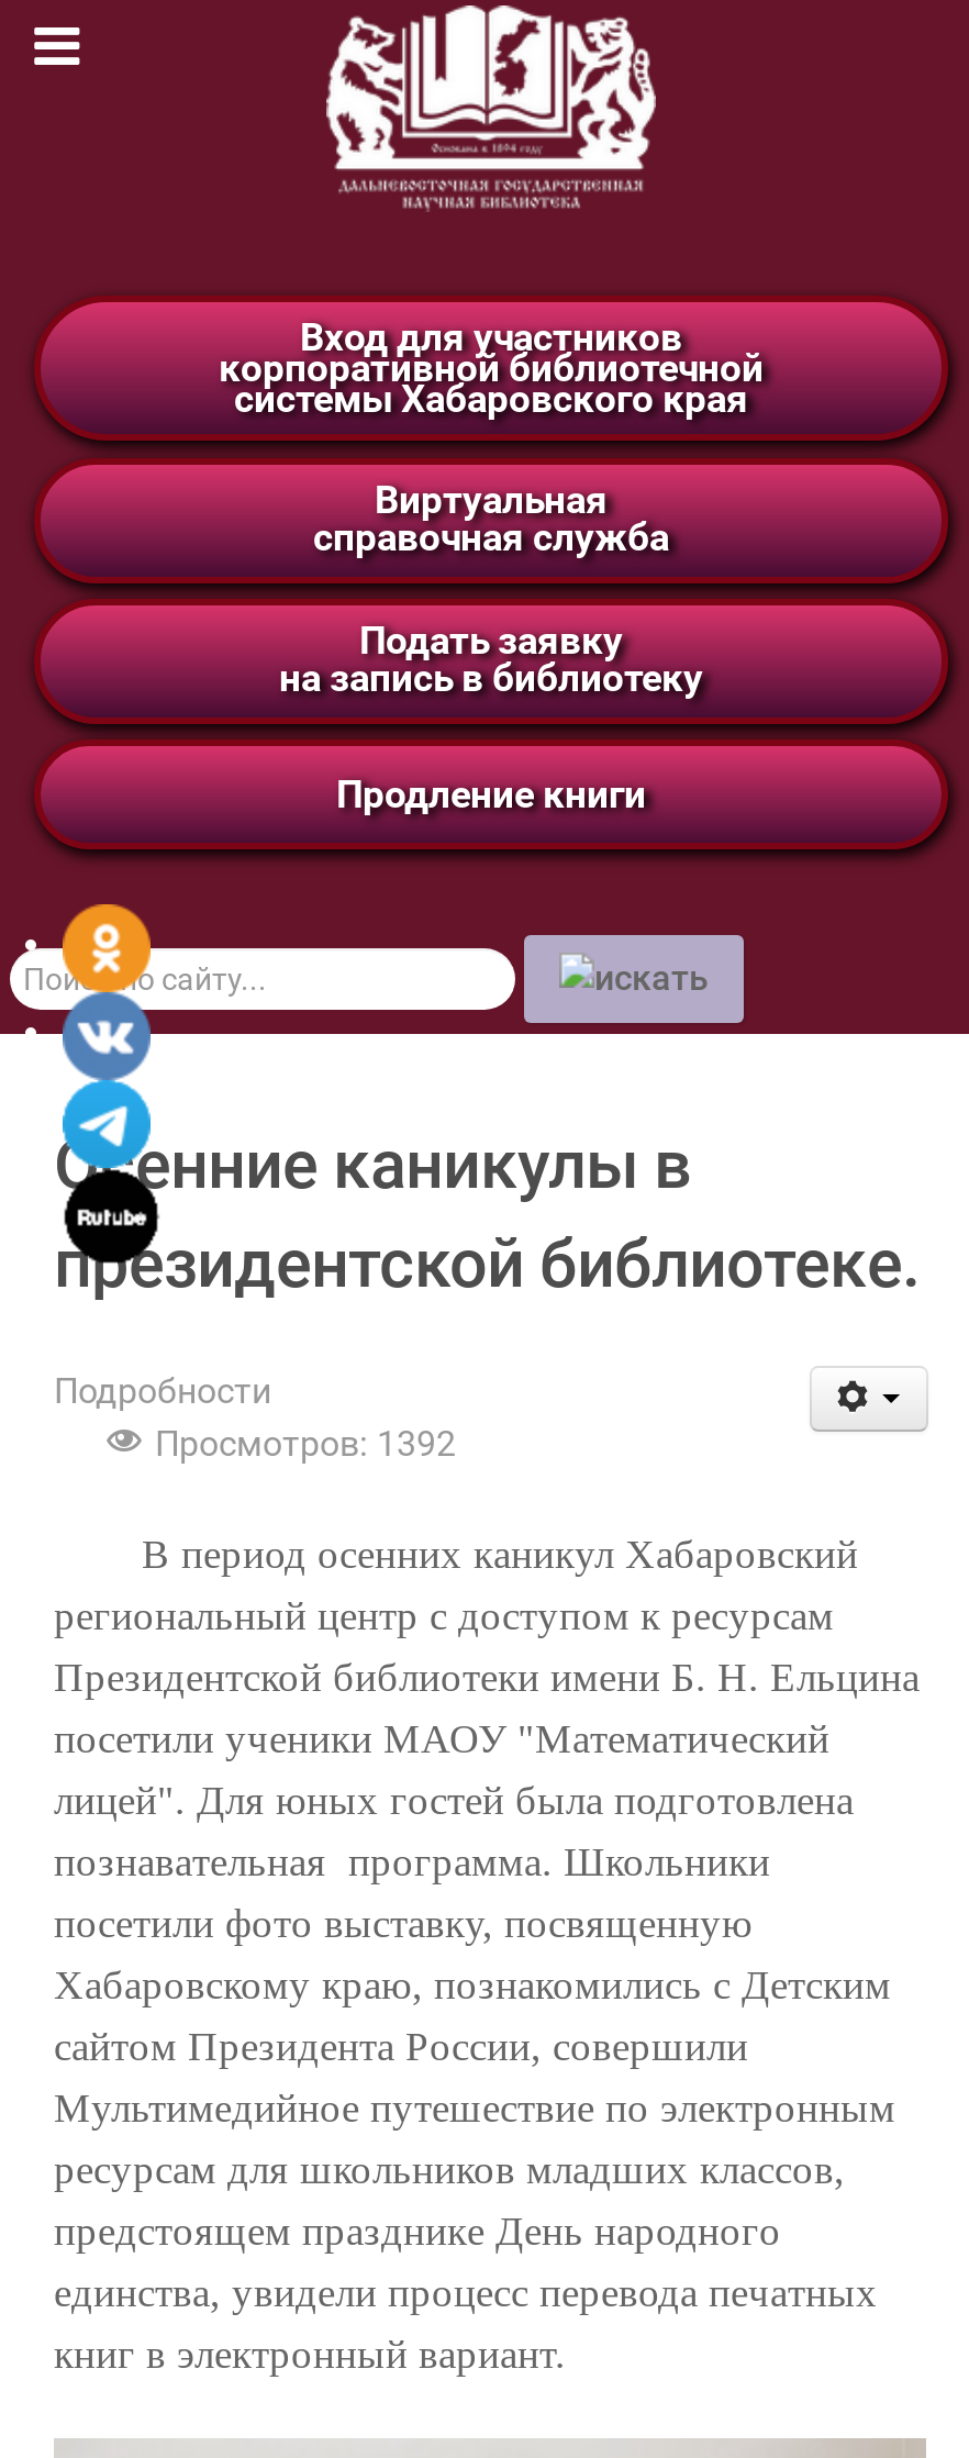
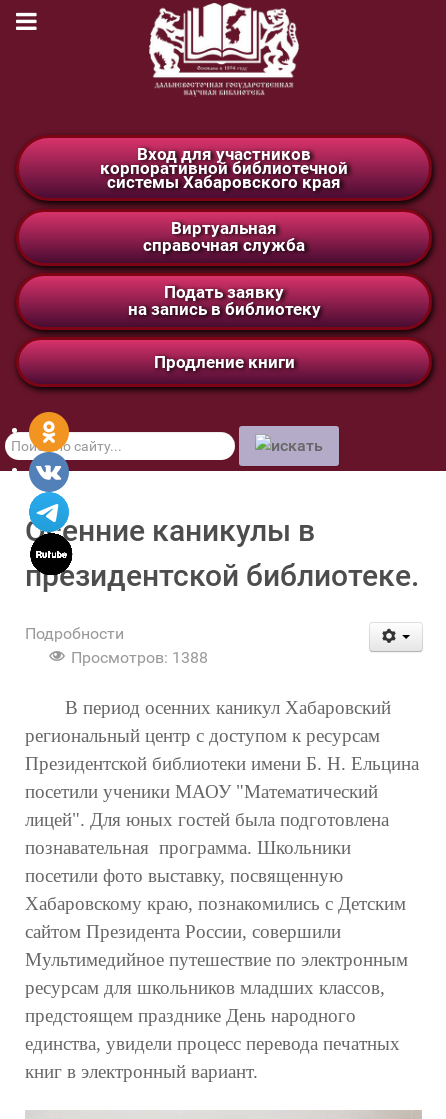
[155,1422,456,1464] Просмотров: 1392 -> [71,648,208,667] Просмотров: 1388

